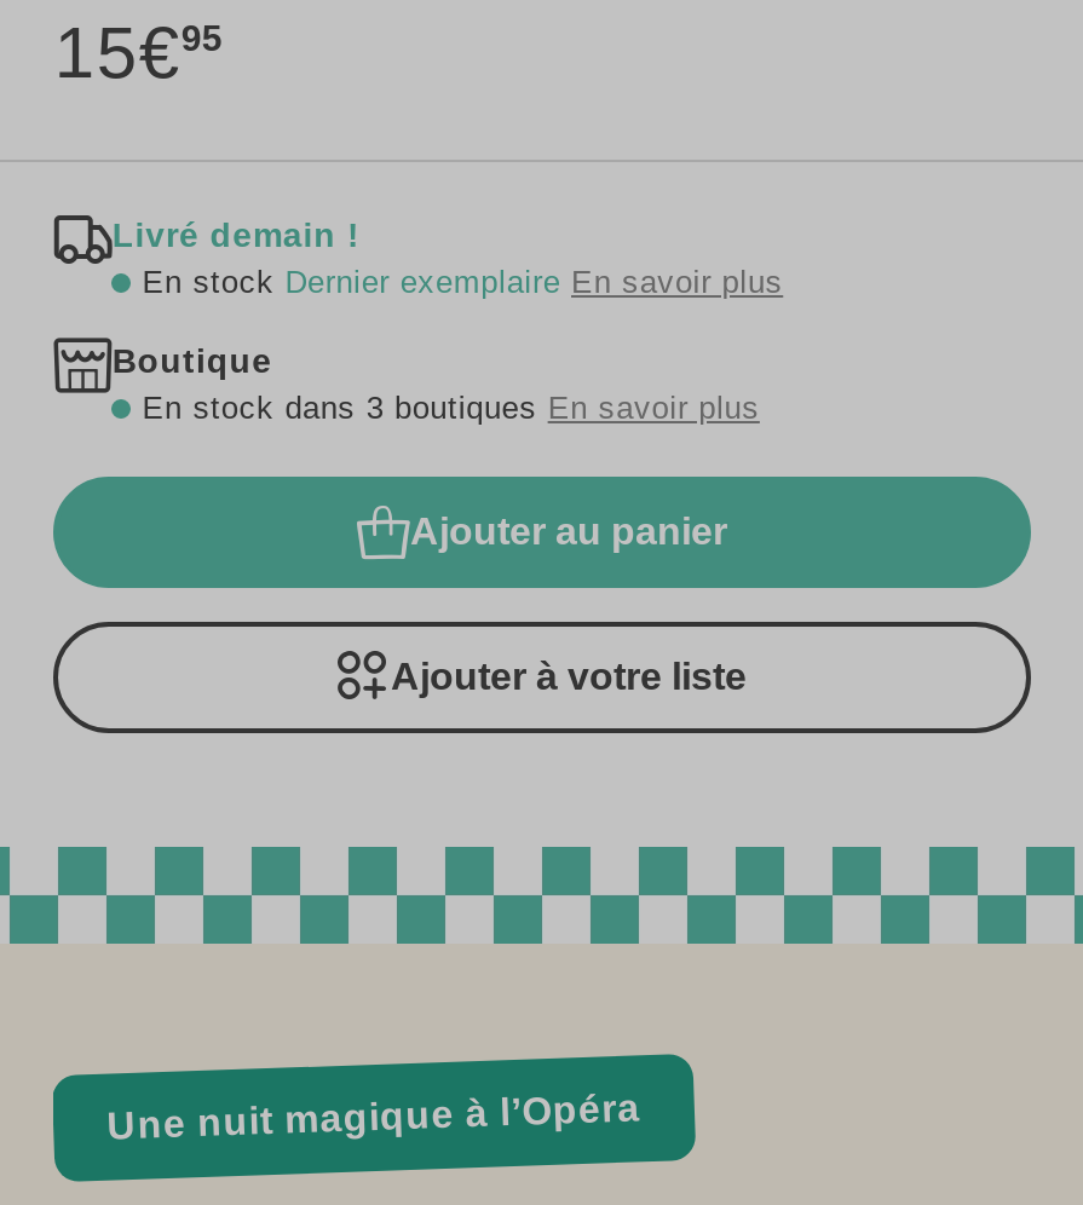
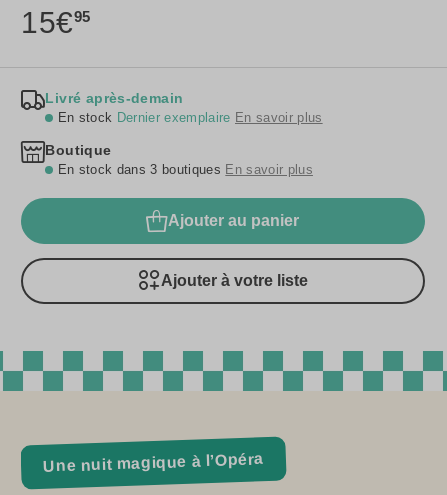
[112,215,360,254] Livré demain ! -> [45,90,183,106] Livré après-demain

